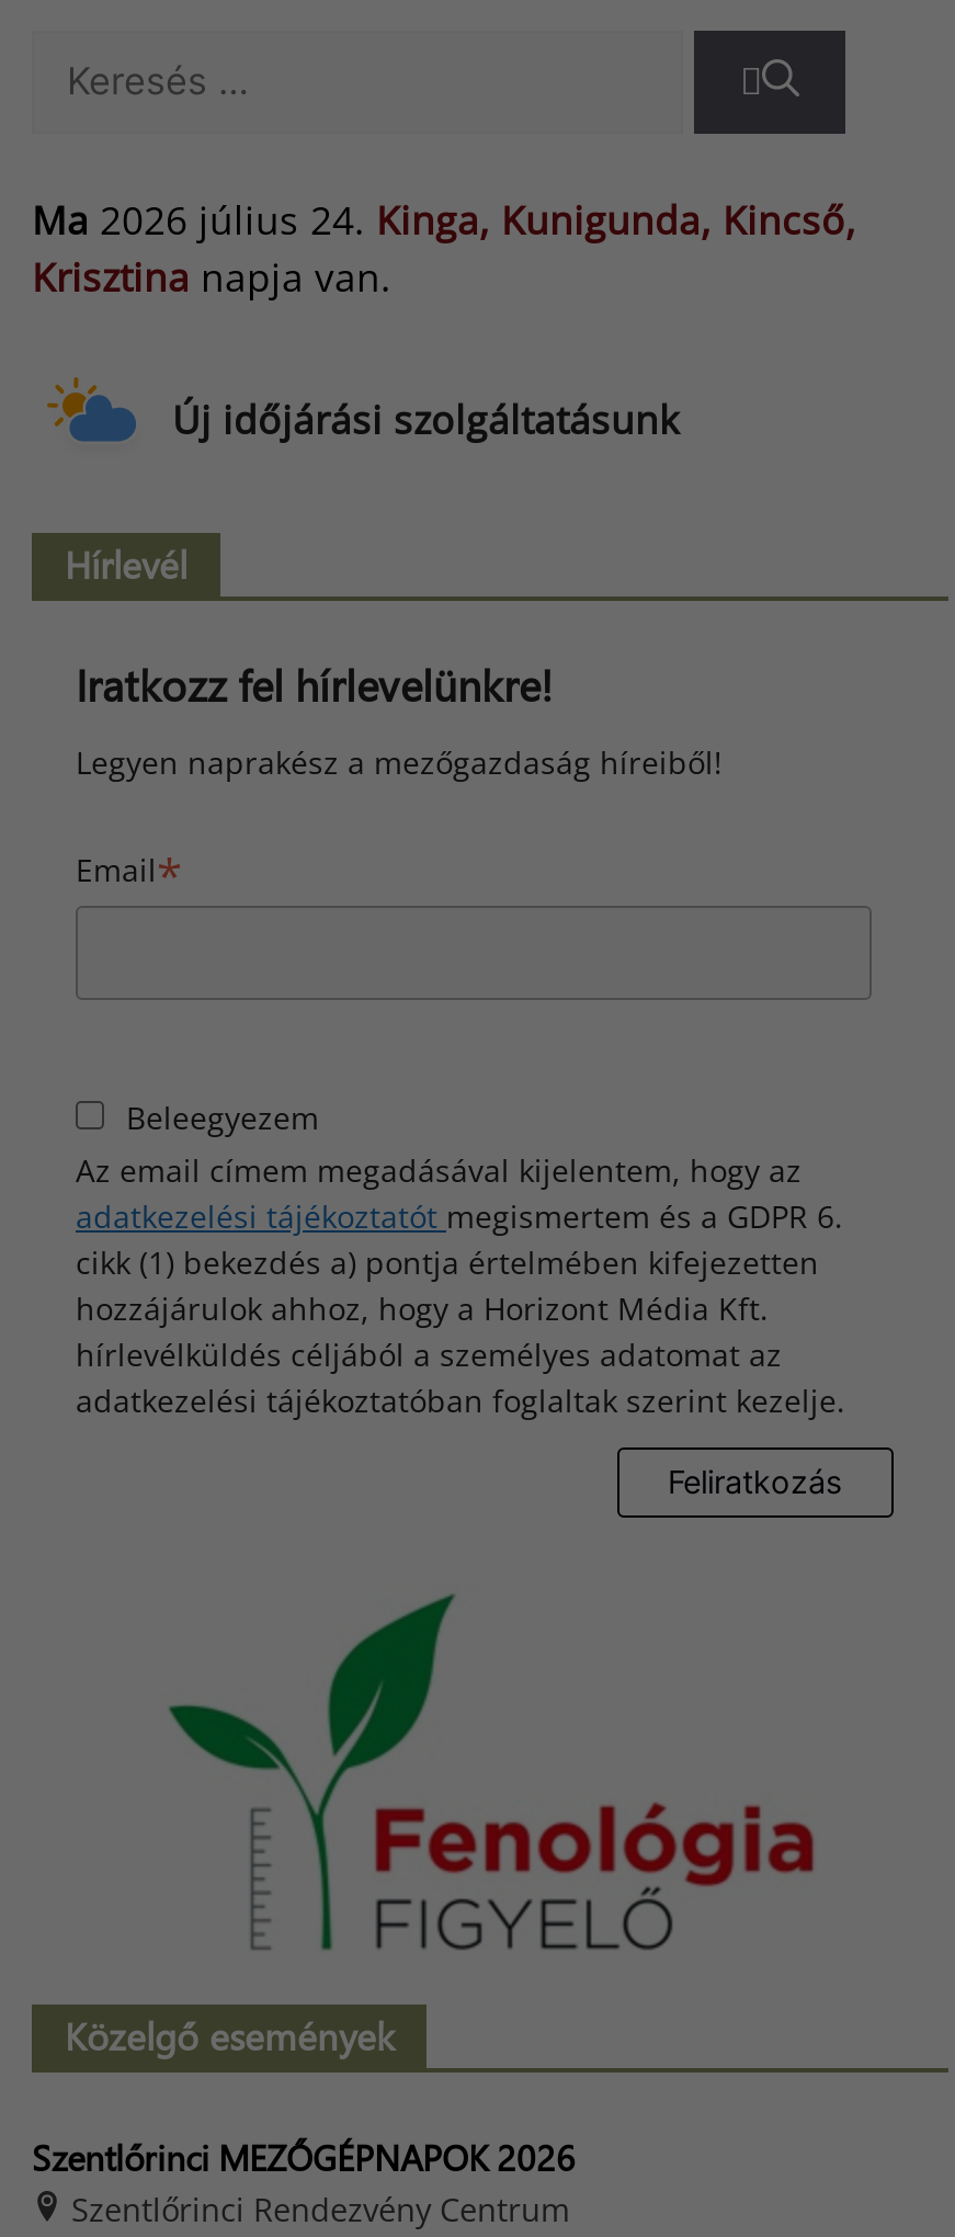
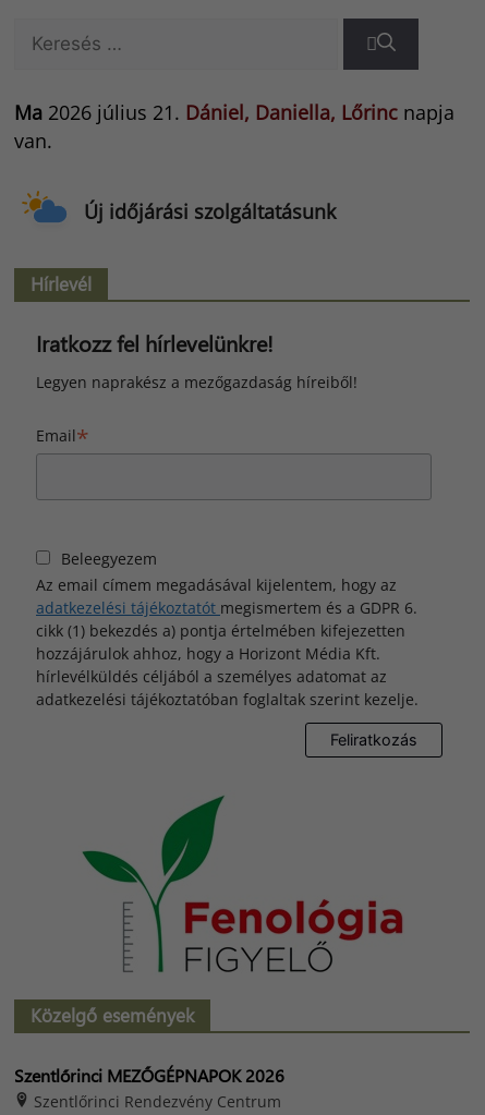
[32,193,856,303] Ma 2026 július 24. Kinga, Kunigunda, Kincső, | Krisztina napja van. -> [14,99,454,154] Ma 2026 július 21. Dániel, Daniella, Lőrinc napja | van.

